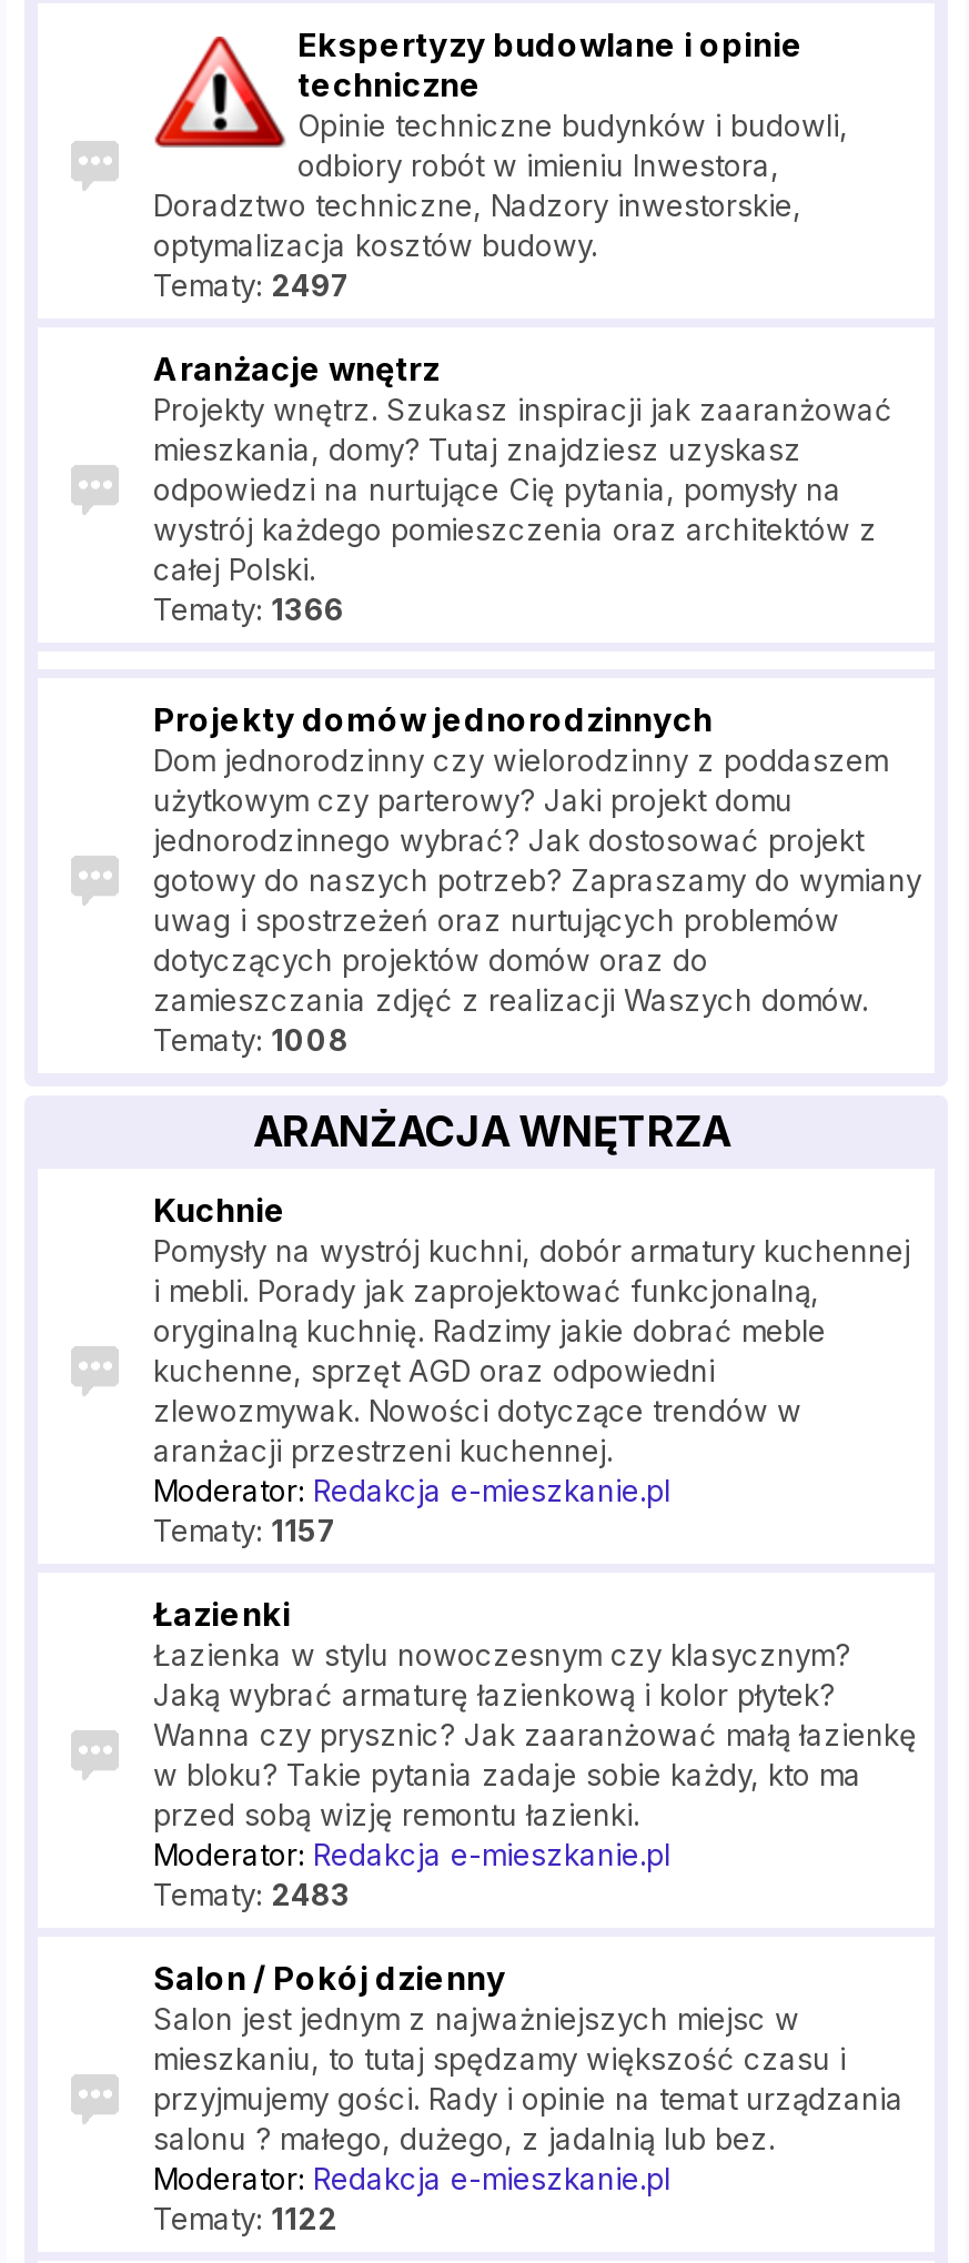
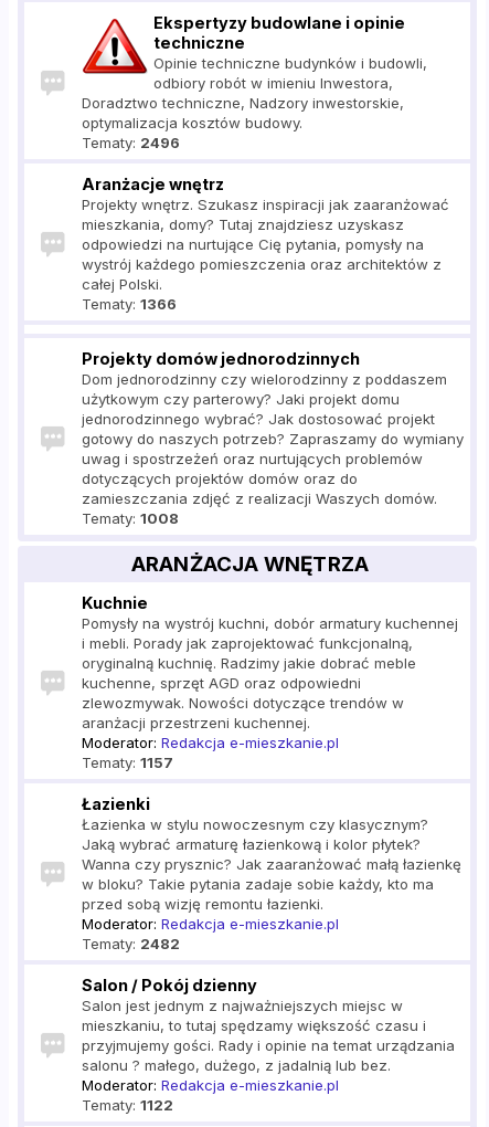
[153,268,351,304] Tematy: 2497 -> [82,134,180,152] Tematy: 2496
[153,1877,351,1913] Tematy: 2483 -> [82,935,180,953] Tematy: 2482

